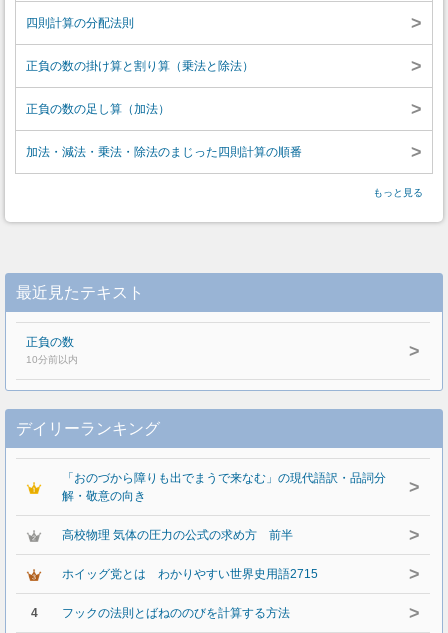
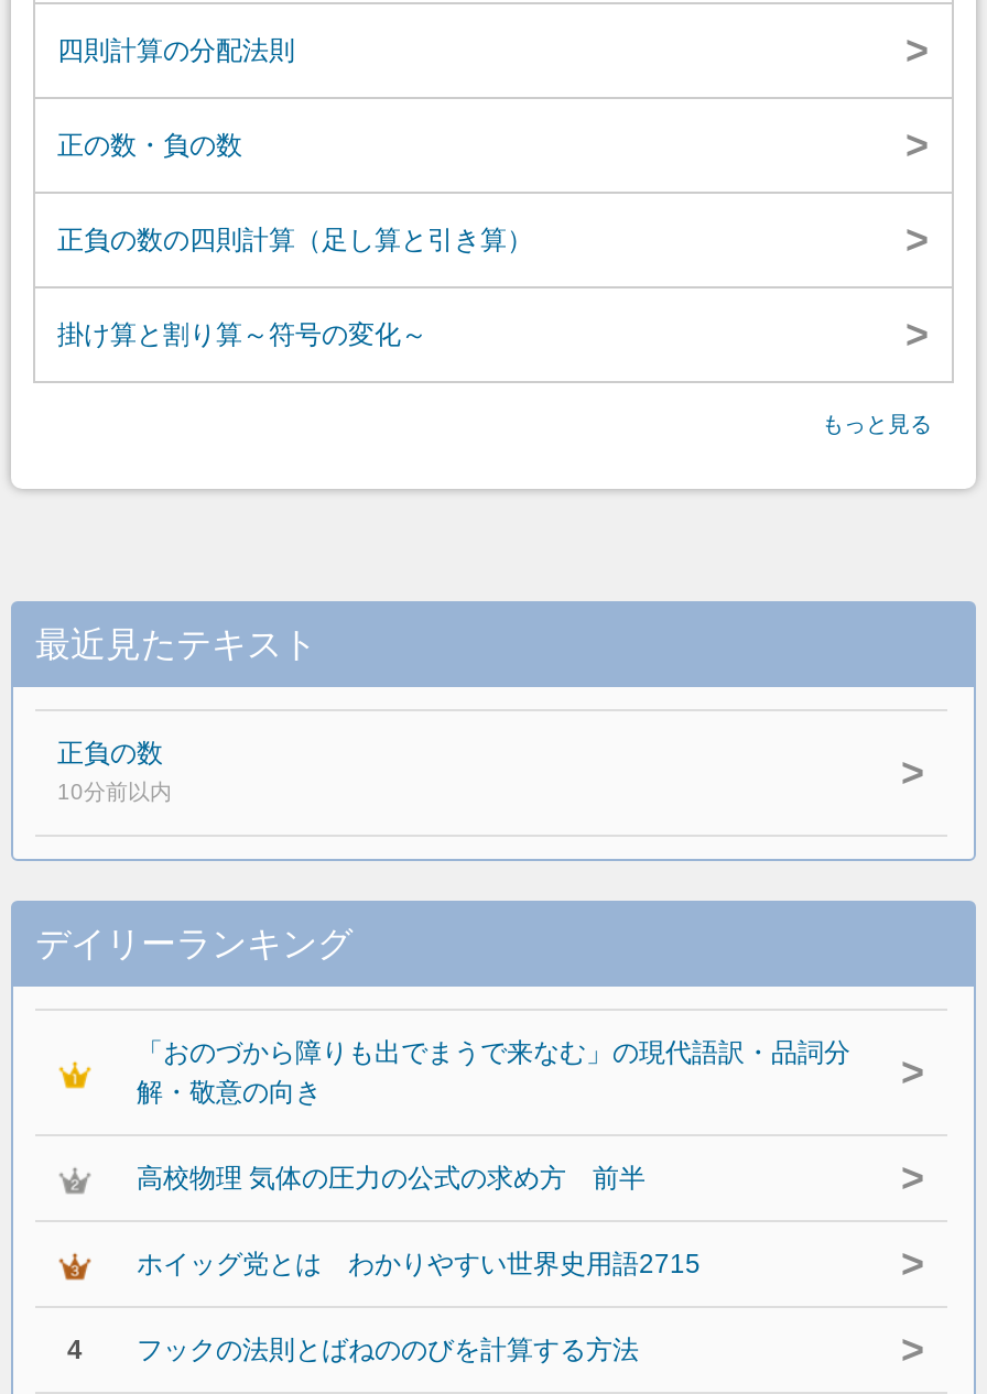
[26,59,254,73] 正負の数の掛け算と割り算（乗法と除法） -> [57,130,242,161] 正の数・負の数
[26,102,170,116] 正負の数の足し算（加法） -> [57,224,533,255] 正負の数の四則計算（足し算と引き算）
[26,145,302,159] 加法・減法・乗法・除法のまじった四則計算の順番 -> [57,319,427,350] 掛け算と割り算～符号の変化～

